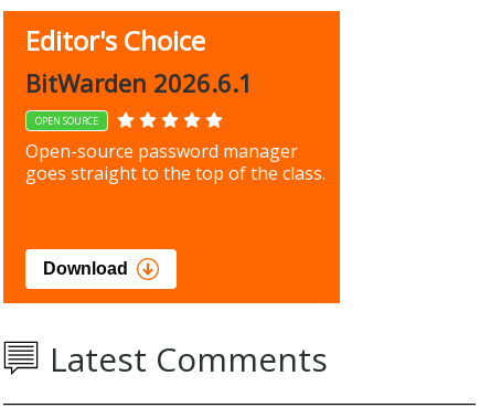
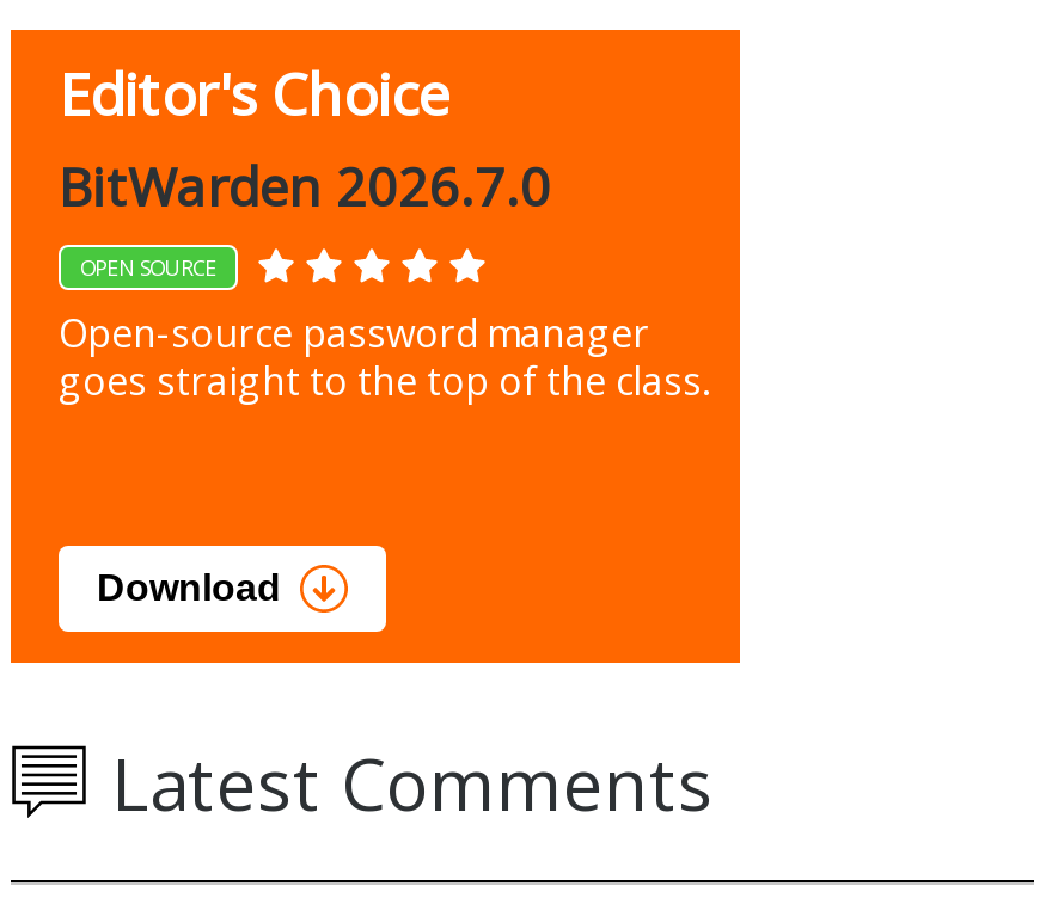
[25,66,253,99] BitWarden 2026.6.1 -> [59,148,551,220] BitWarden 2026.7.0

